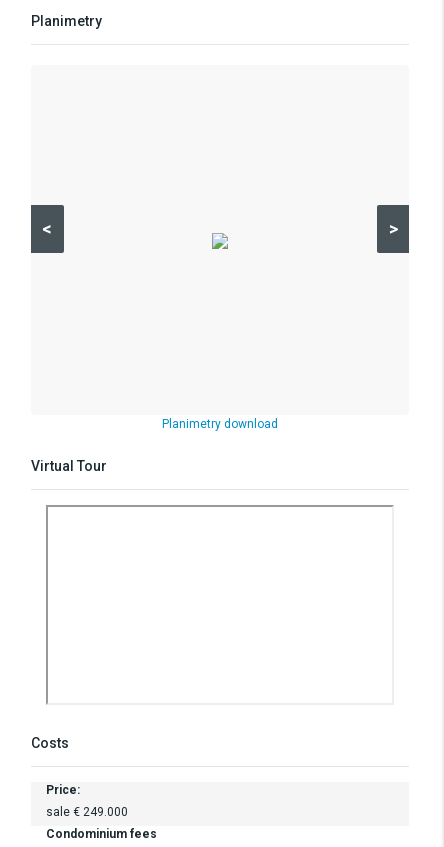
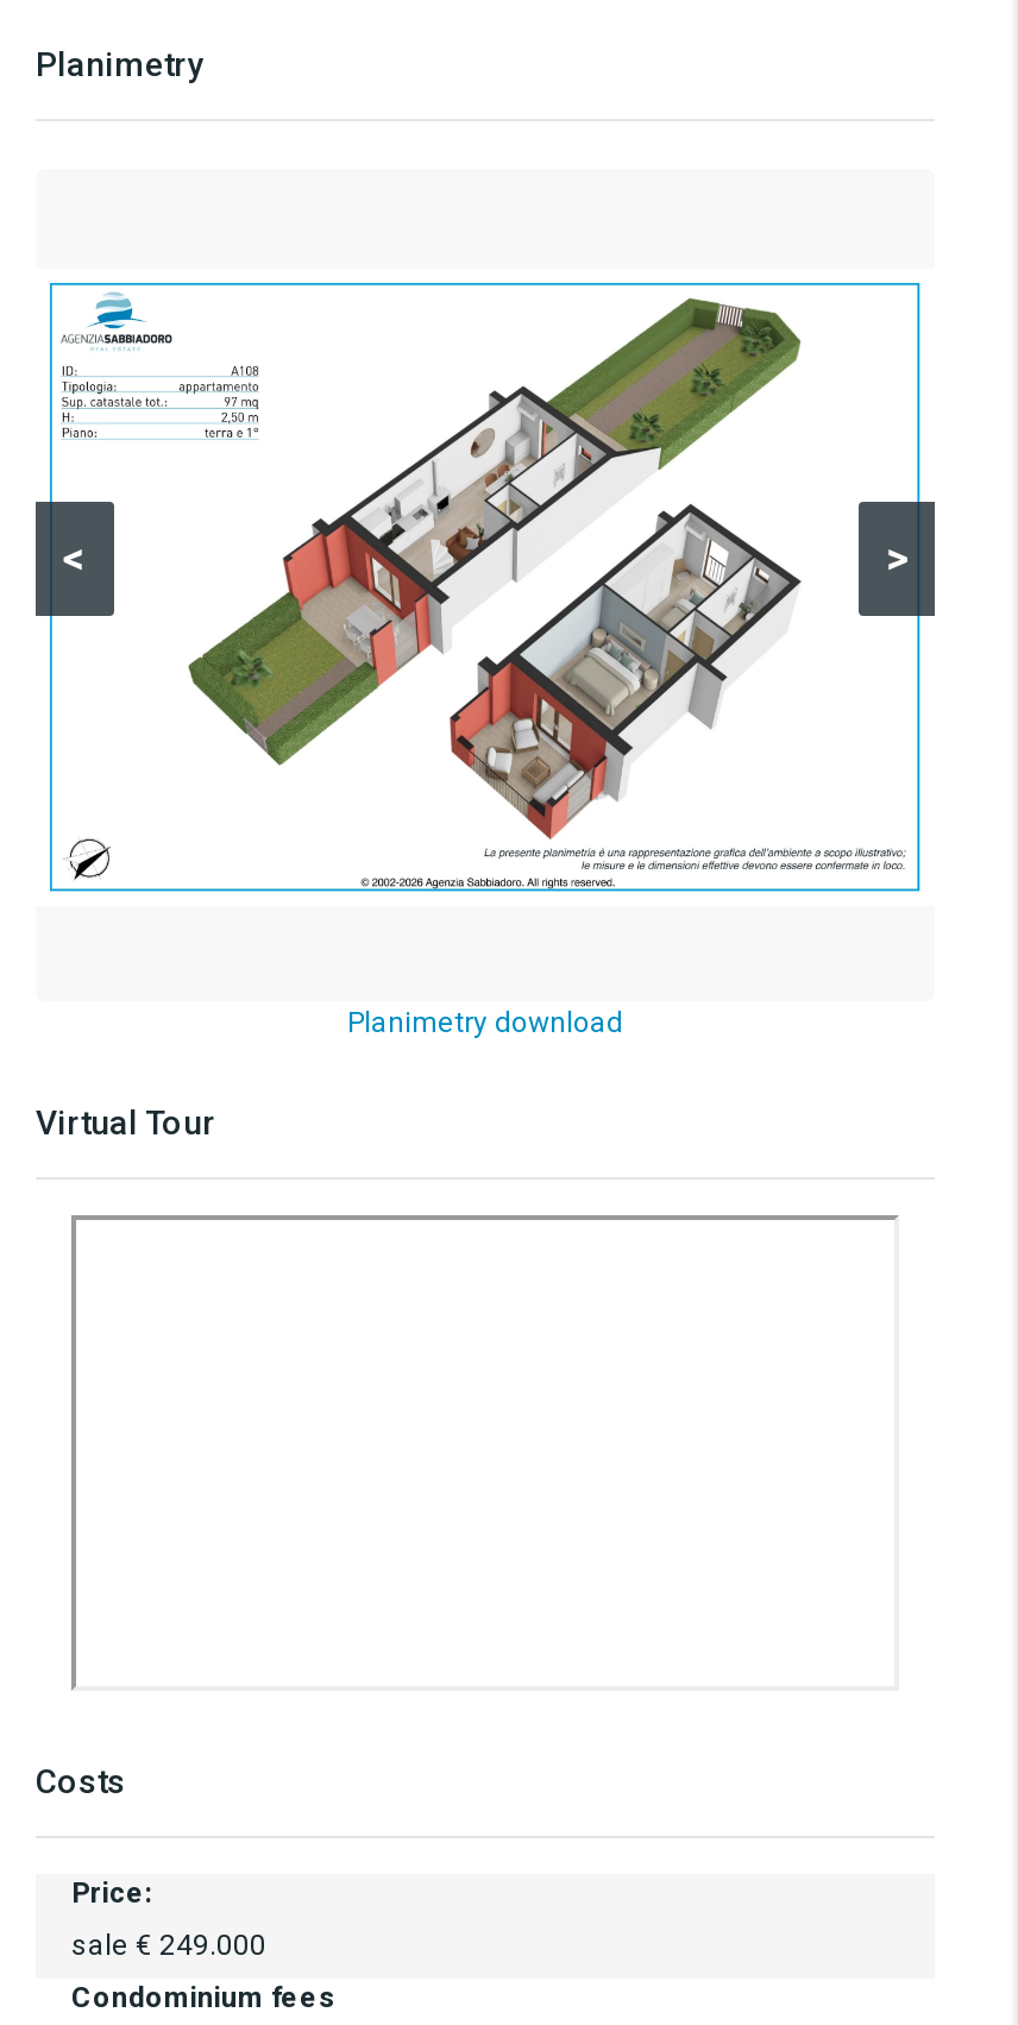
none -> [48,281,923,894] [image]

